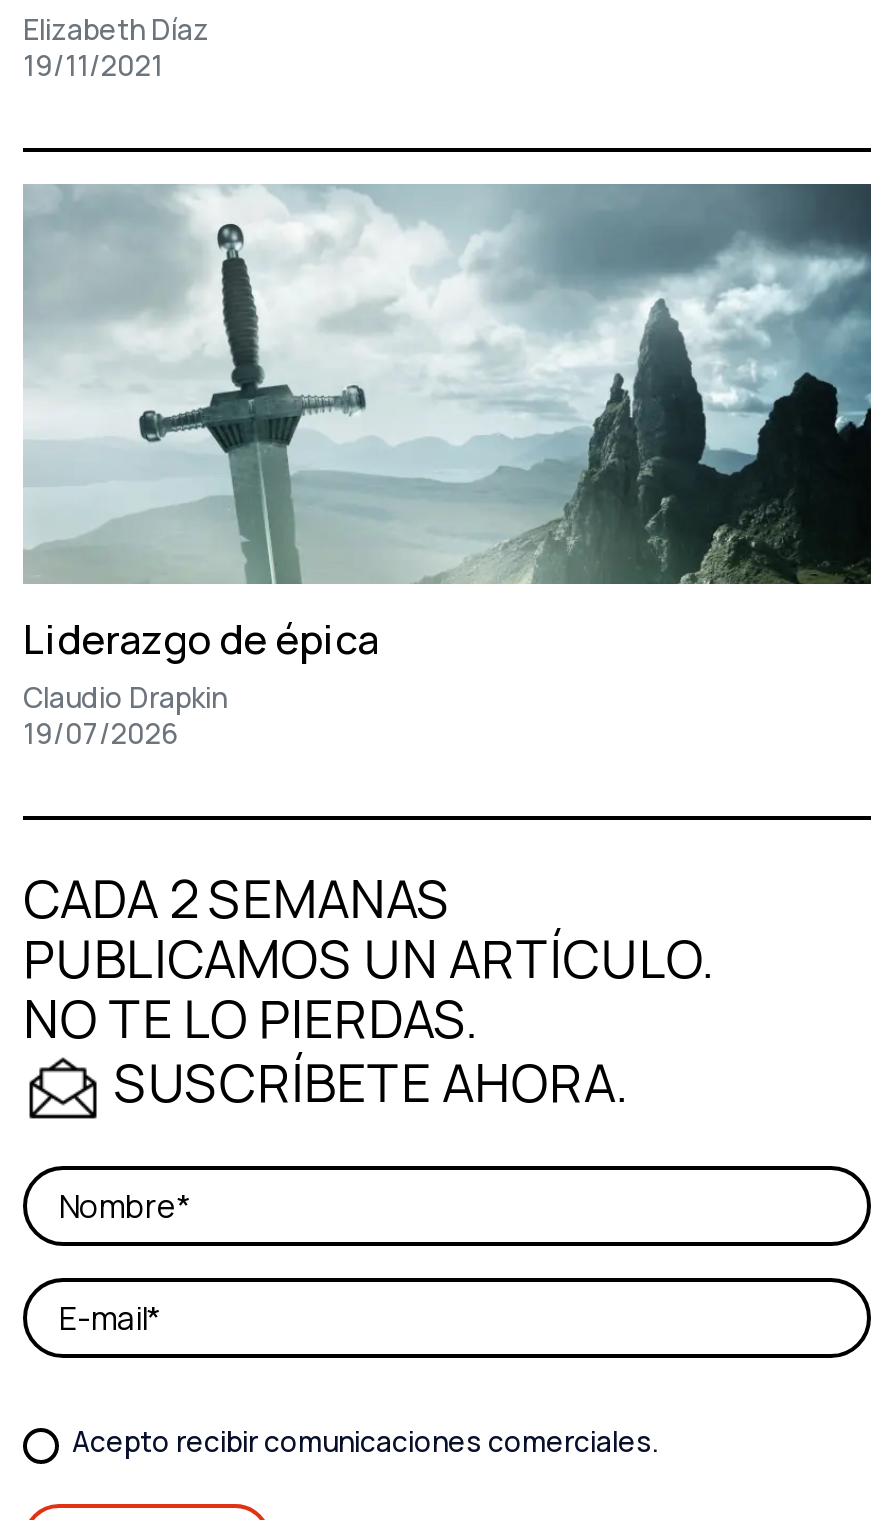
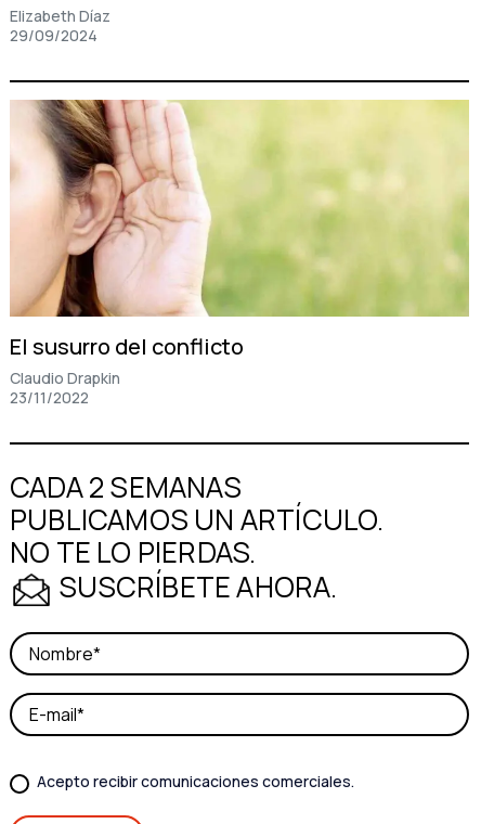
[23,46,163,84] 19/11/2021 -> [10,25,97,45] 29/09/2024
[21,182,873,666] [image] | Liderazgo de épica -> [10,99,470,361] [image] | El susurro del conflicto
[23,714,179,752] 19/07/2026 -> [10,387,89,408] 23/11/2022

